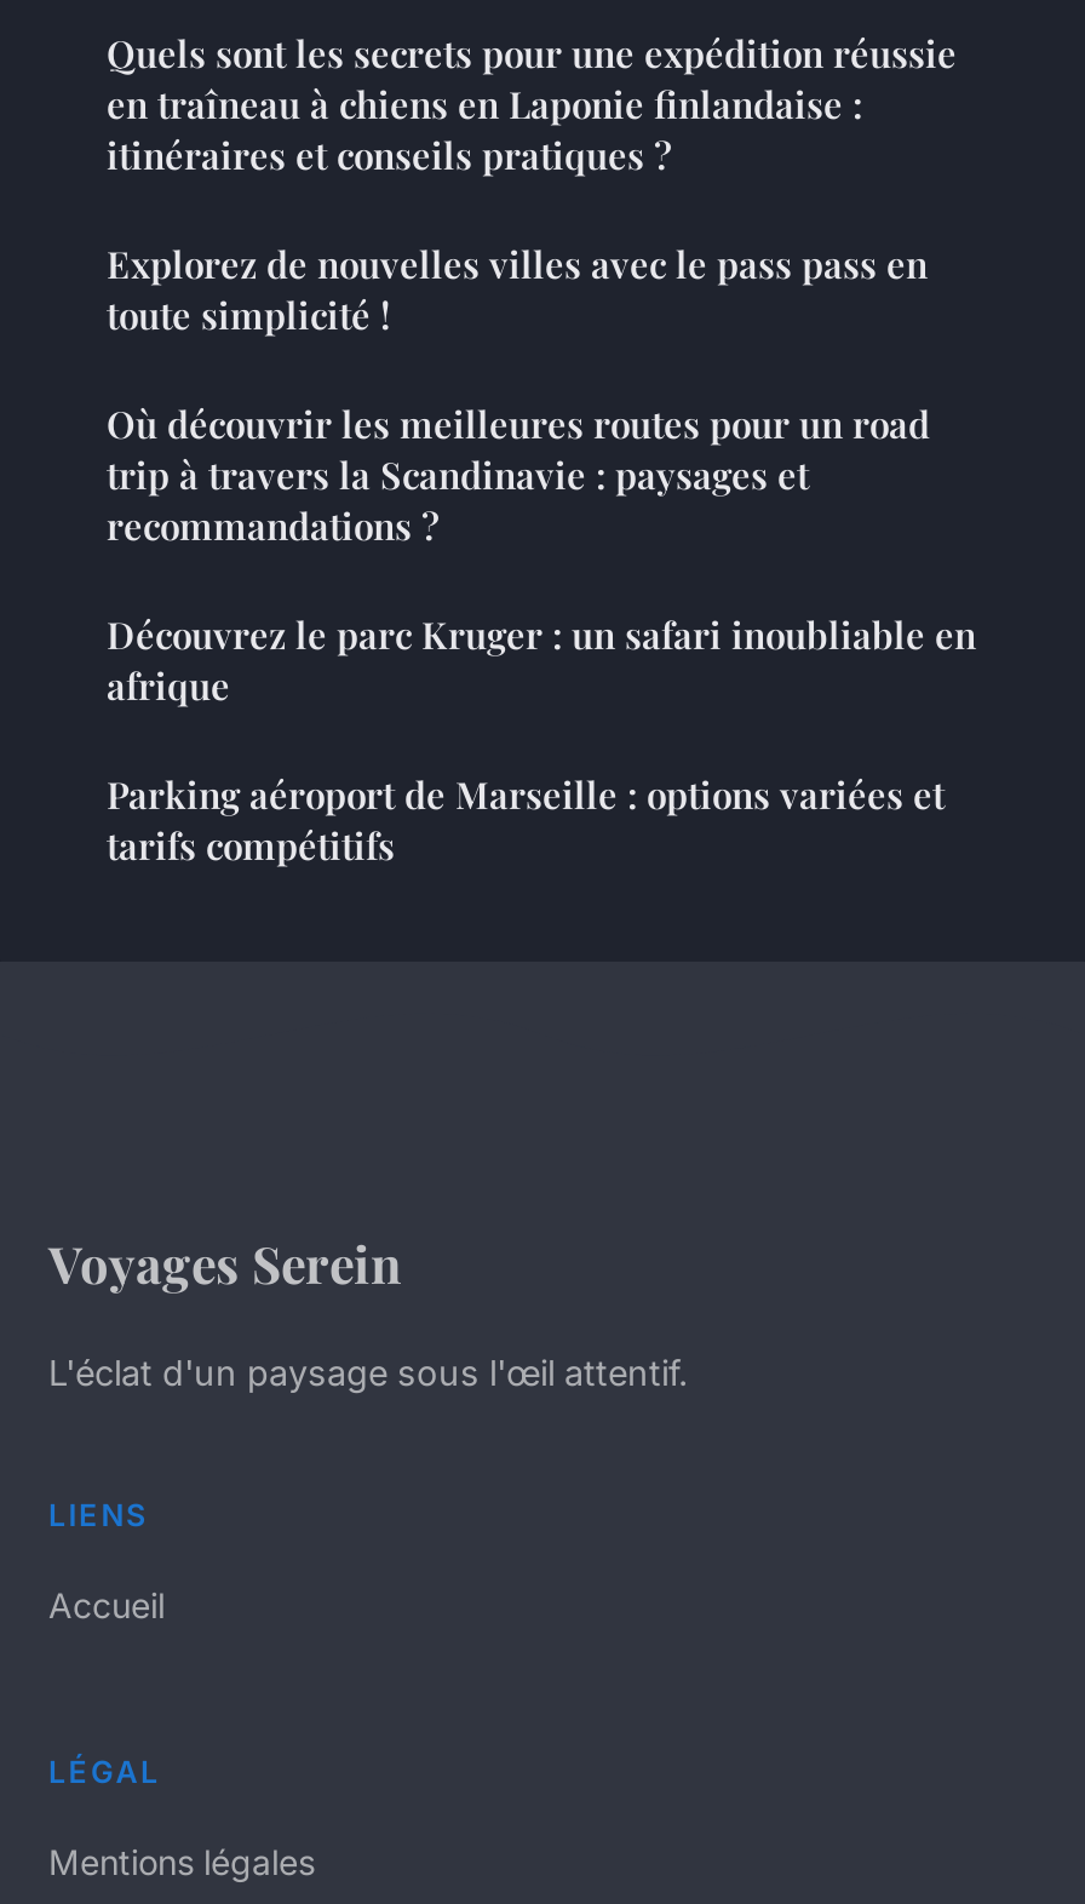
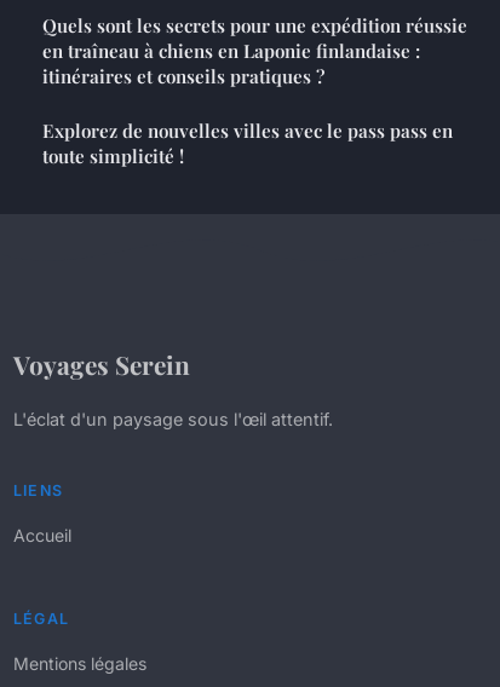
[107,400,976,870] Où découvrir les meilleures routes pour un road | trip à travers la Scandinavie : paysages et | recommandations ? | Découvrez le parc Kruger : un safari inoubliable en | afrique | Parking aéroport de Marseille : options variées et | tarifs compétitifs -> none

